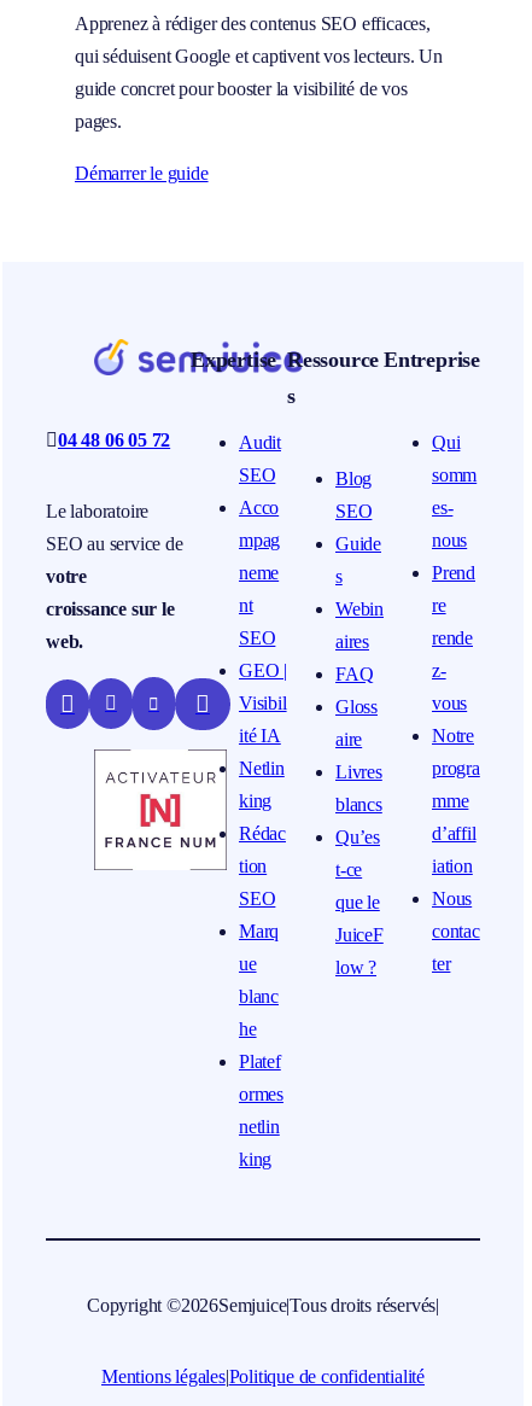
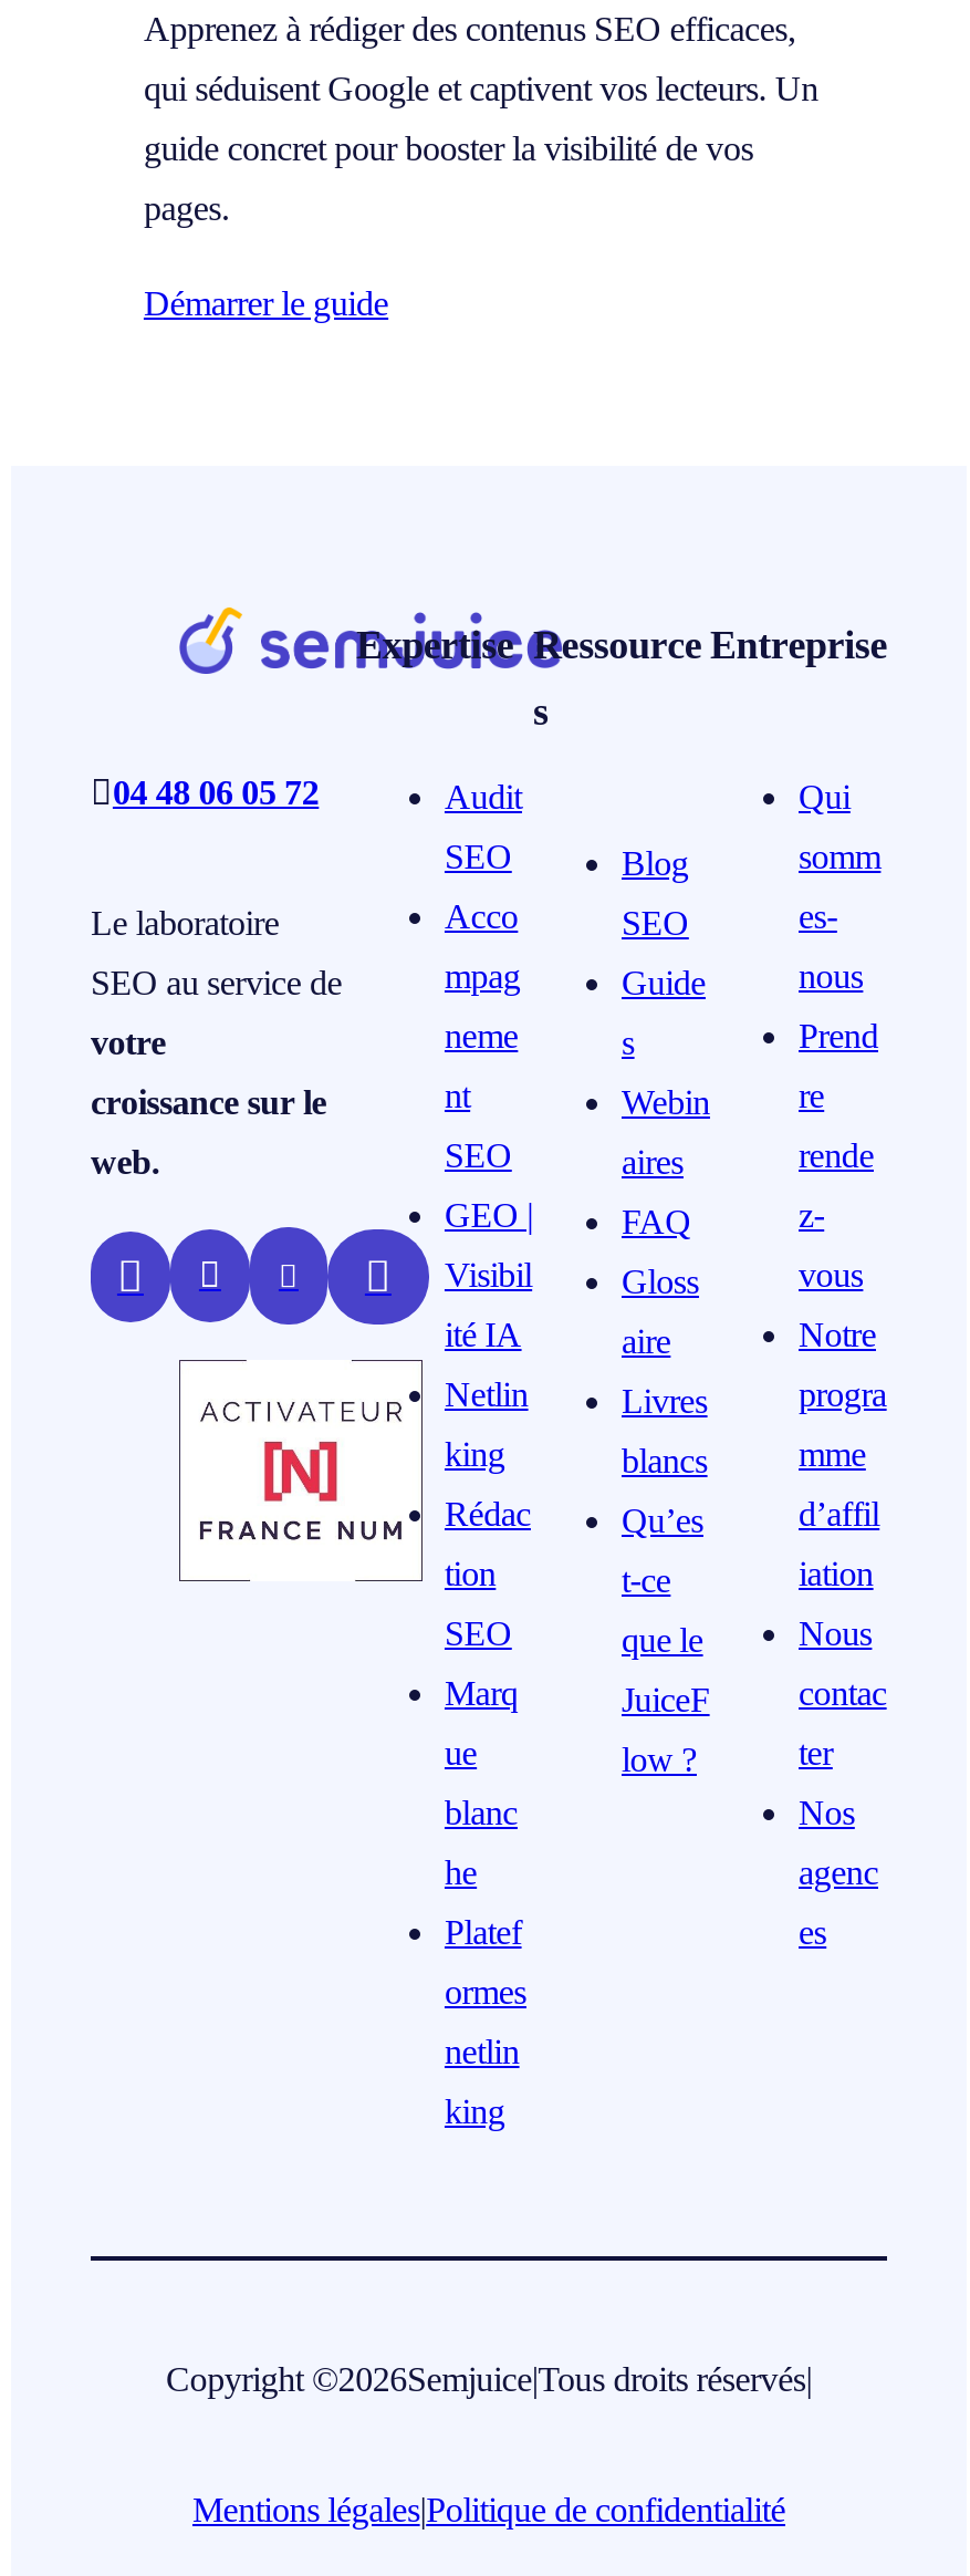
none -> [799,1793,878,1951] Nos | agenc | es

